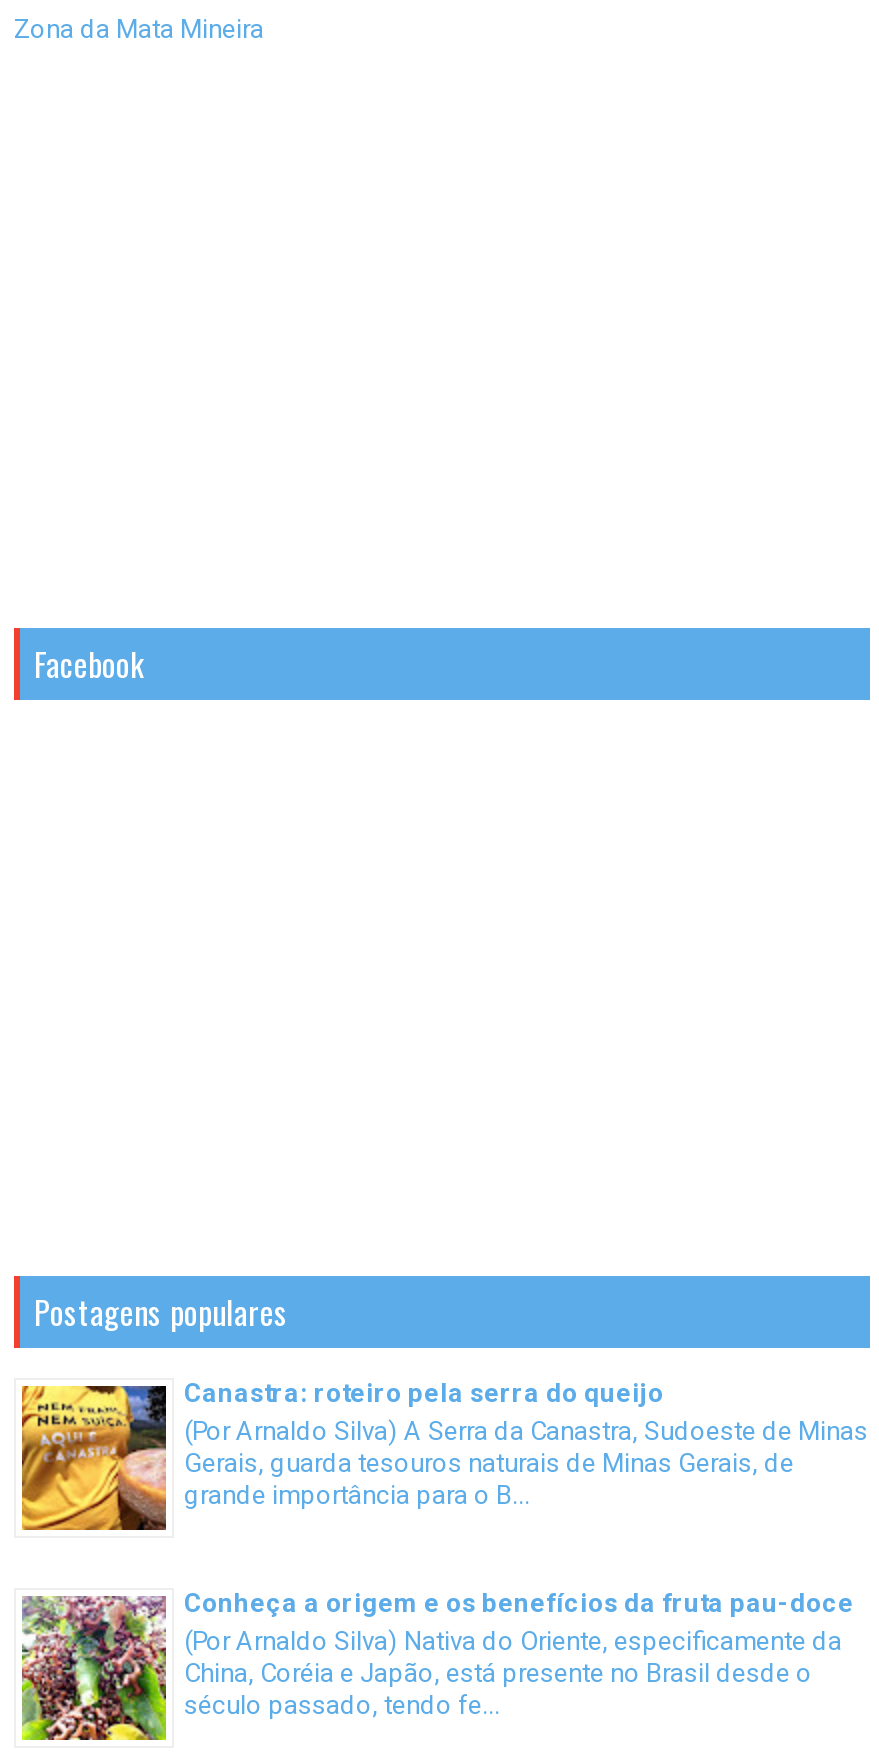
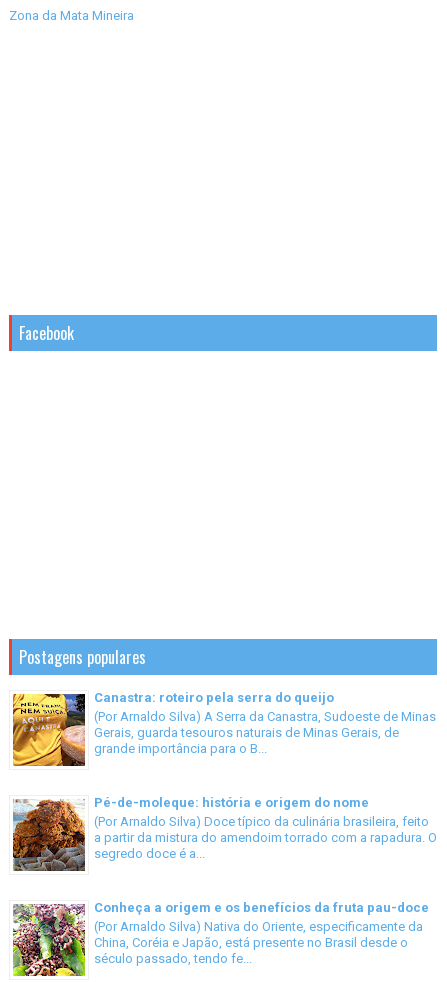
none -> [12,795,437,872] [image] | Pé-de-moleque: história e origem do nome | (Por Arnaldo Silva) Doce típico da culinária brasileira, feito | a partir da mistura do amendoim torrado com a rapadura. O | segredo doce é a...

